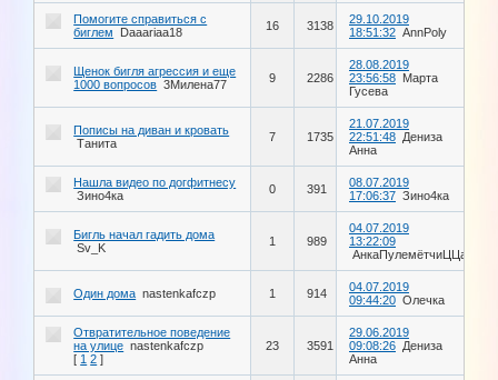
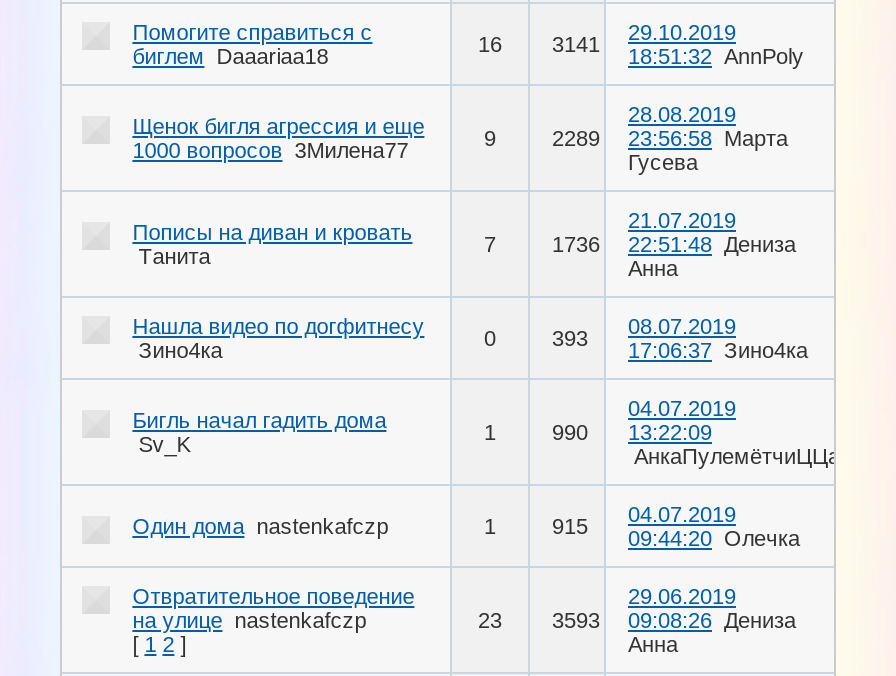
[307,12,447,39] 3138 29.10.2019 18:51:32 AnnPoly -> [552,20,804,68] 3141 29.10.2019 18:51:32 AnnPoly
[307,71,438,85] 2286 23:56:58 Марта -> [552,126,788,150] 2289 23:56:58 Марта
[307,130,442,144] 1735 22:51:48 Дениза -> [552,232,796,256] 1736 22:51:48 Дениза
[307,176,449,202] 391 08.07.2019 17:06:37 Зино4ка -> [552,314,808,362] 393 08.07.2019 17:06:37 Зино4ка
[307,235,396,248] 989 13:22:09 -> [552,420,712,444] 990 13:22:09
[307,280,445,307] 914 04.07.2019 09:44:20 Олечка -> [552,502,800,550] 915 04.07.2019 09:44:20 Олечка
[307,339,442,352] 3591 09:08:26 Дениза -> [552,608,796,632] 3593 09:08:26 Дениза

